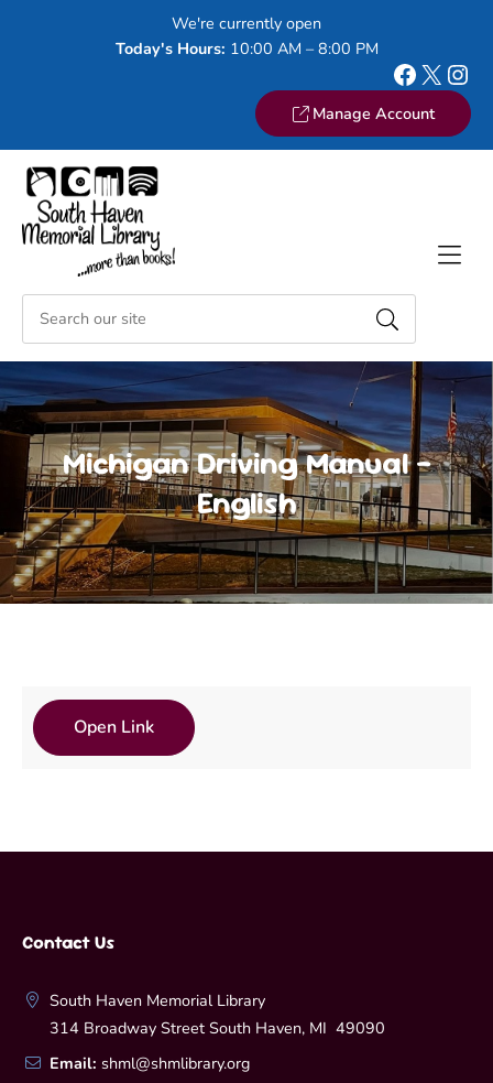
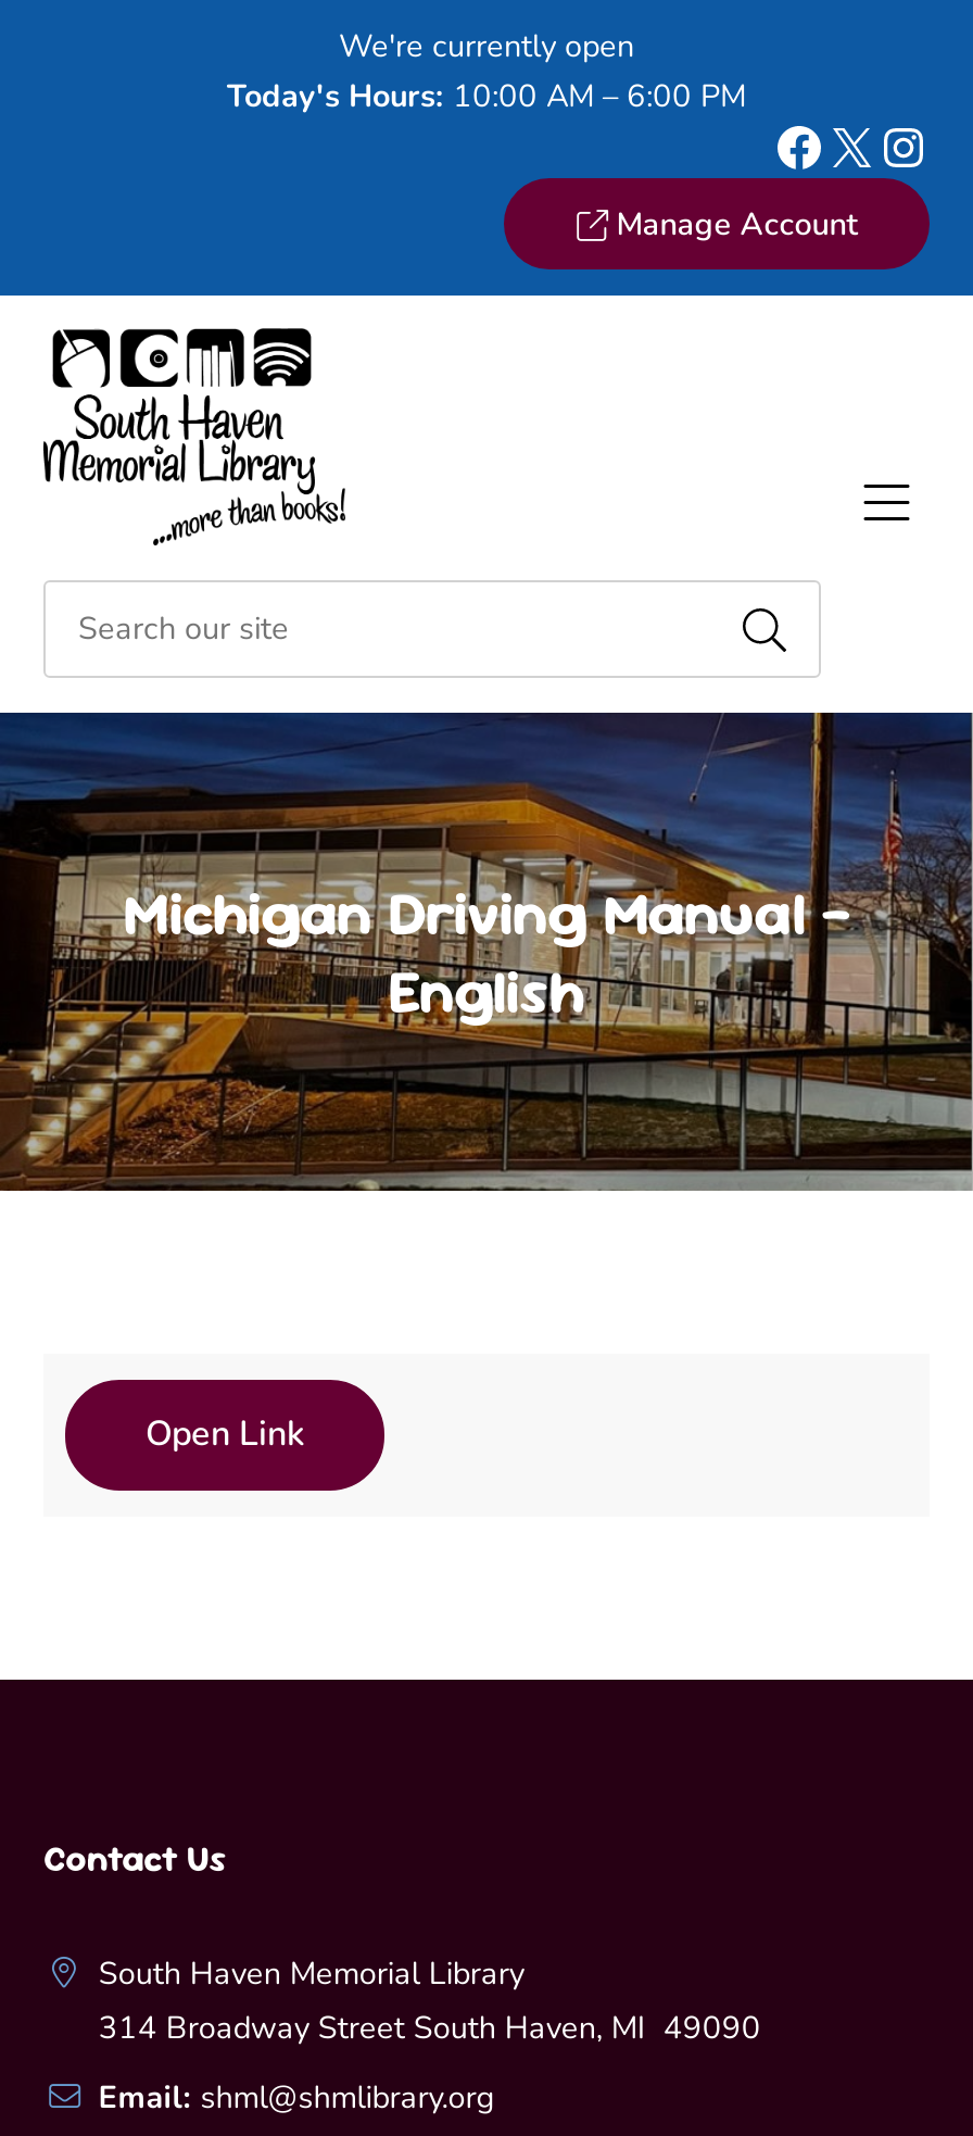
[115,37,378,59] Today's Hours: 10:00 AM – 8:00 PM -> [227,74,746,117] Today's Hours: 10:00 AM – 6:00 PM

